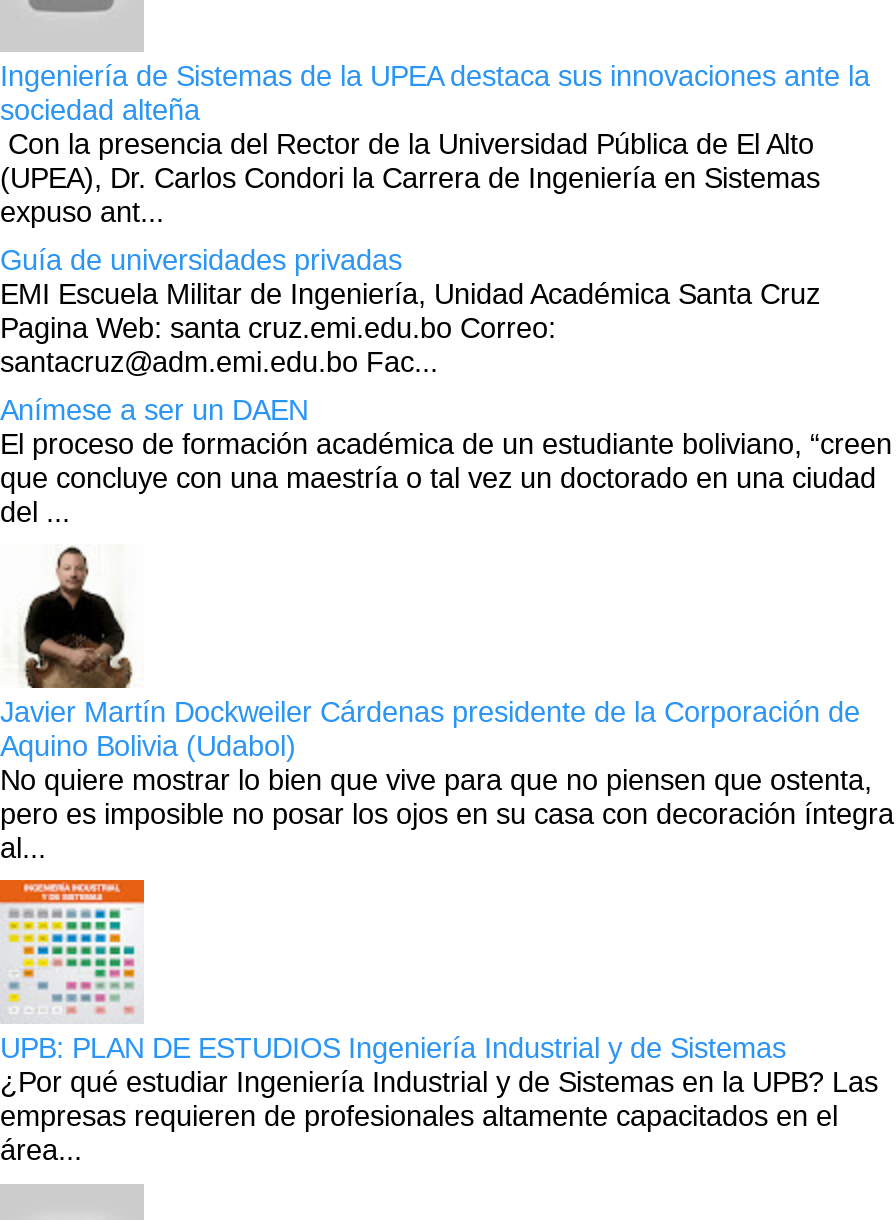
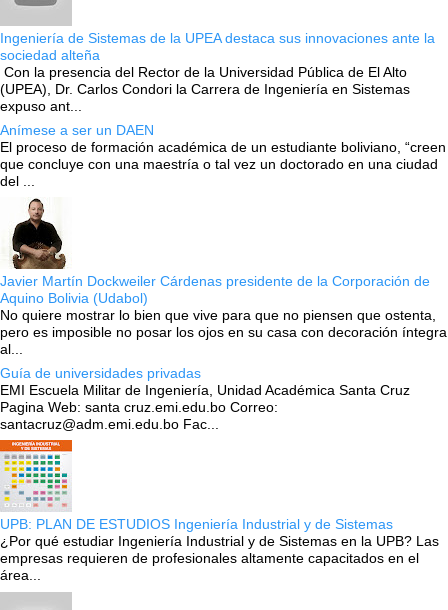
moved [0,244,820,378] -> [0,365,410,432]: Guía de universidades privadas | EMI Escuela Militar de Ingeniería, Unidad Académica Santa Cruz | Pagina Web: santa cruz.emi.edu.bo Correo: | santacruz@adm.emi.edu.bo Fac...
moved [0,394,894,864] -> [0,122,447,357]: [image] | Anímese a ser un DAEN | El proceso de formación académica de un estudiante boliviano, “creen | ... | pero es imposible no posar los ojos en su casa con decoración íntegra | al...

